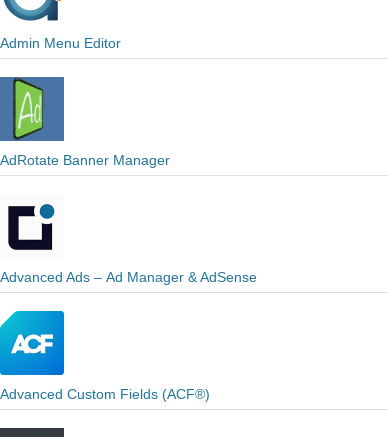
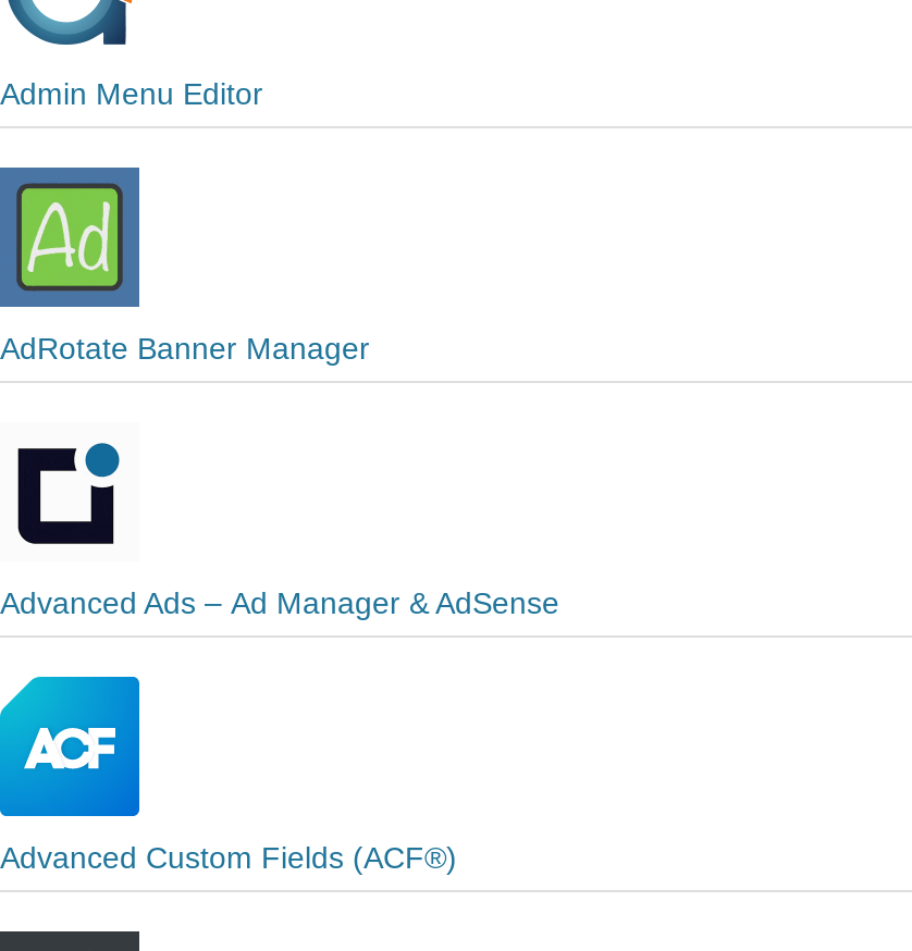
[8,77,56,140] [image] -> [15,170,124,305] [image]

